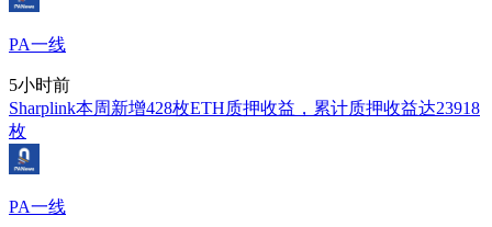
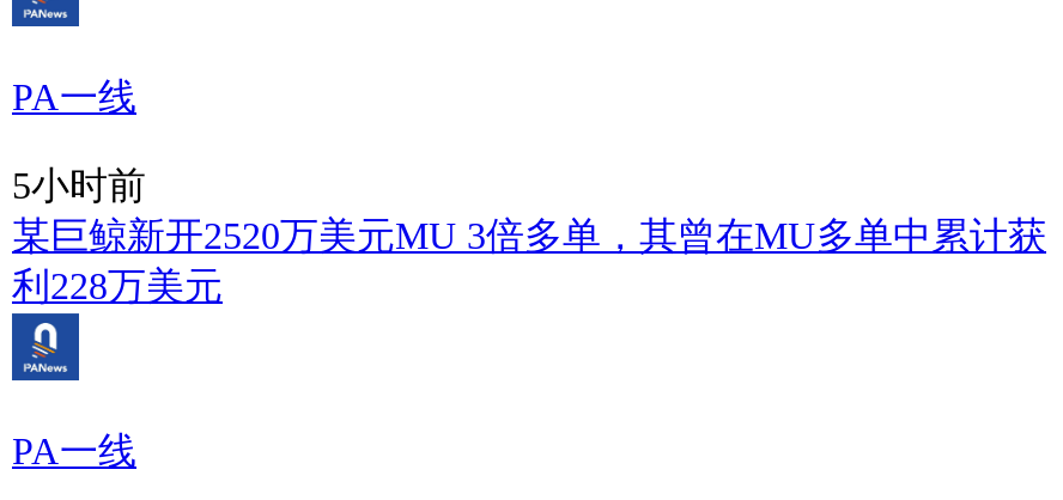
[9,98,480,140] Sharplink本周新增428枚ETH质押收益，累计质押收益达23918 | 枚 -> [12,215,1046,306] 某巨鲸新开2520万美元MU 3倍多单，其曾在MU多单中累计获 | 利228万美元

